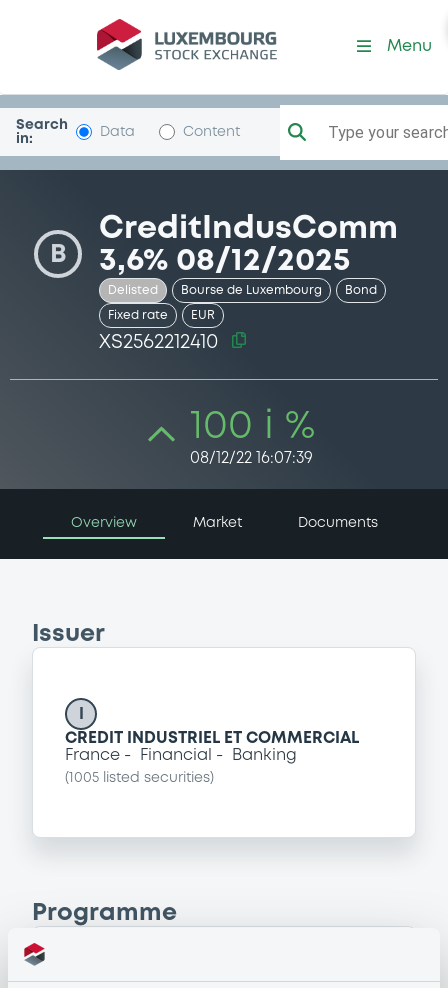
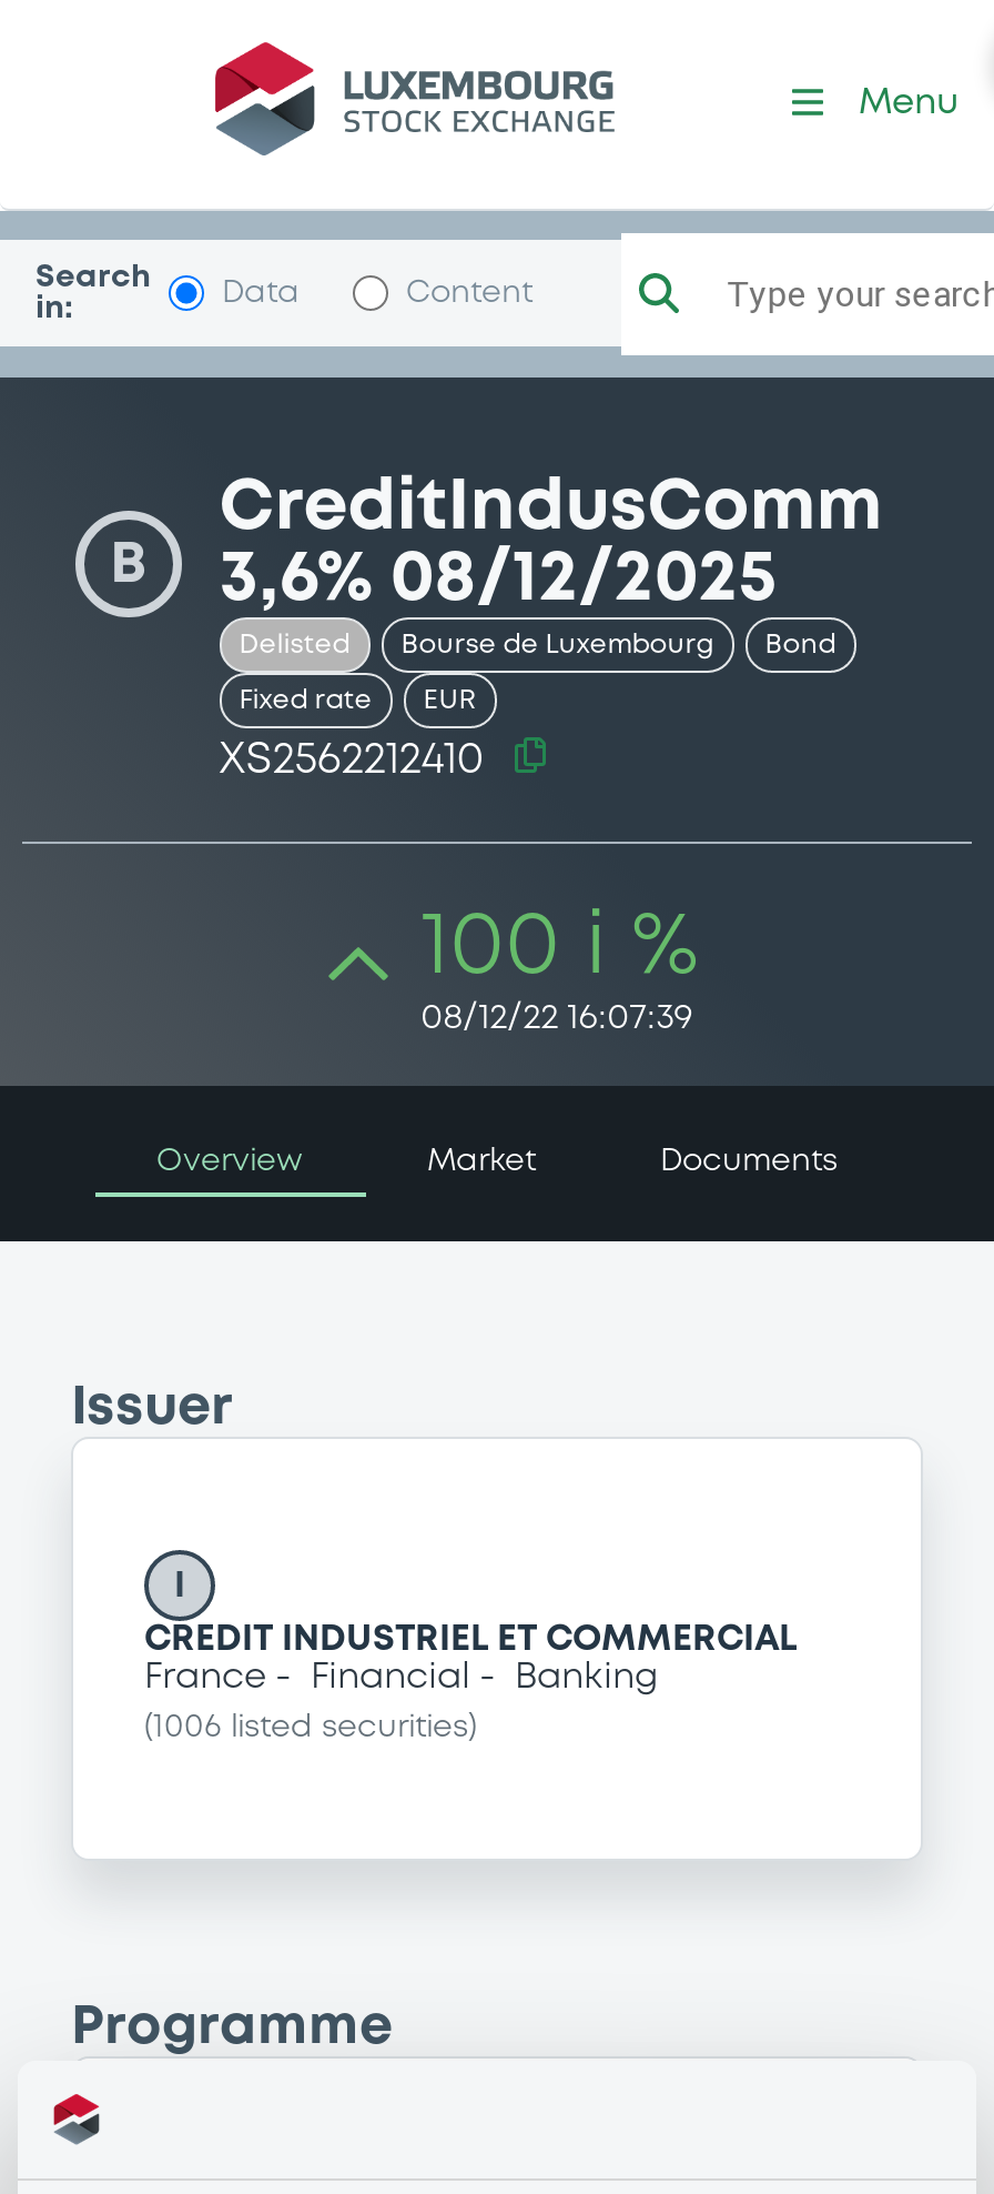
[65,772,214,784] (1005 listed securities) -> [144,1714,477,1741] (1006 listed securities)

